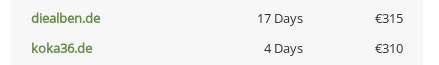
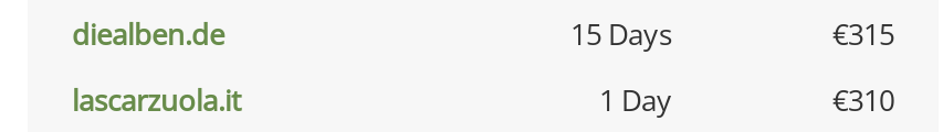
[256,9,302,27] 17 Days -> [570,14,672,54] 15 Days
[31,39,302,57] koka36.de | 4 Days -> [72,80,672,120] lascarzuola.it | 1 Day

